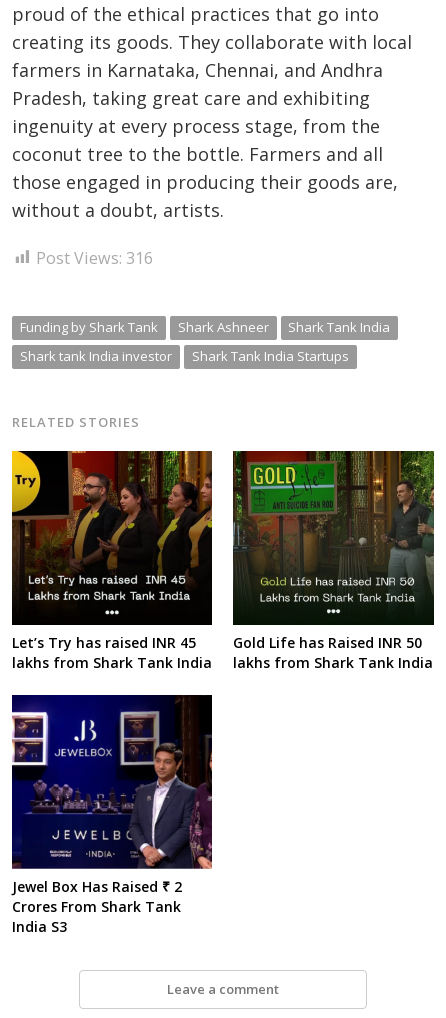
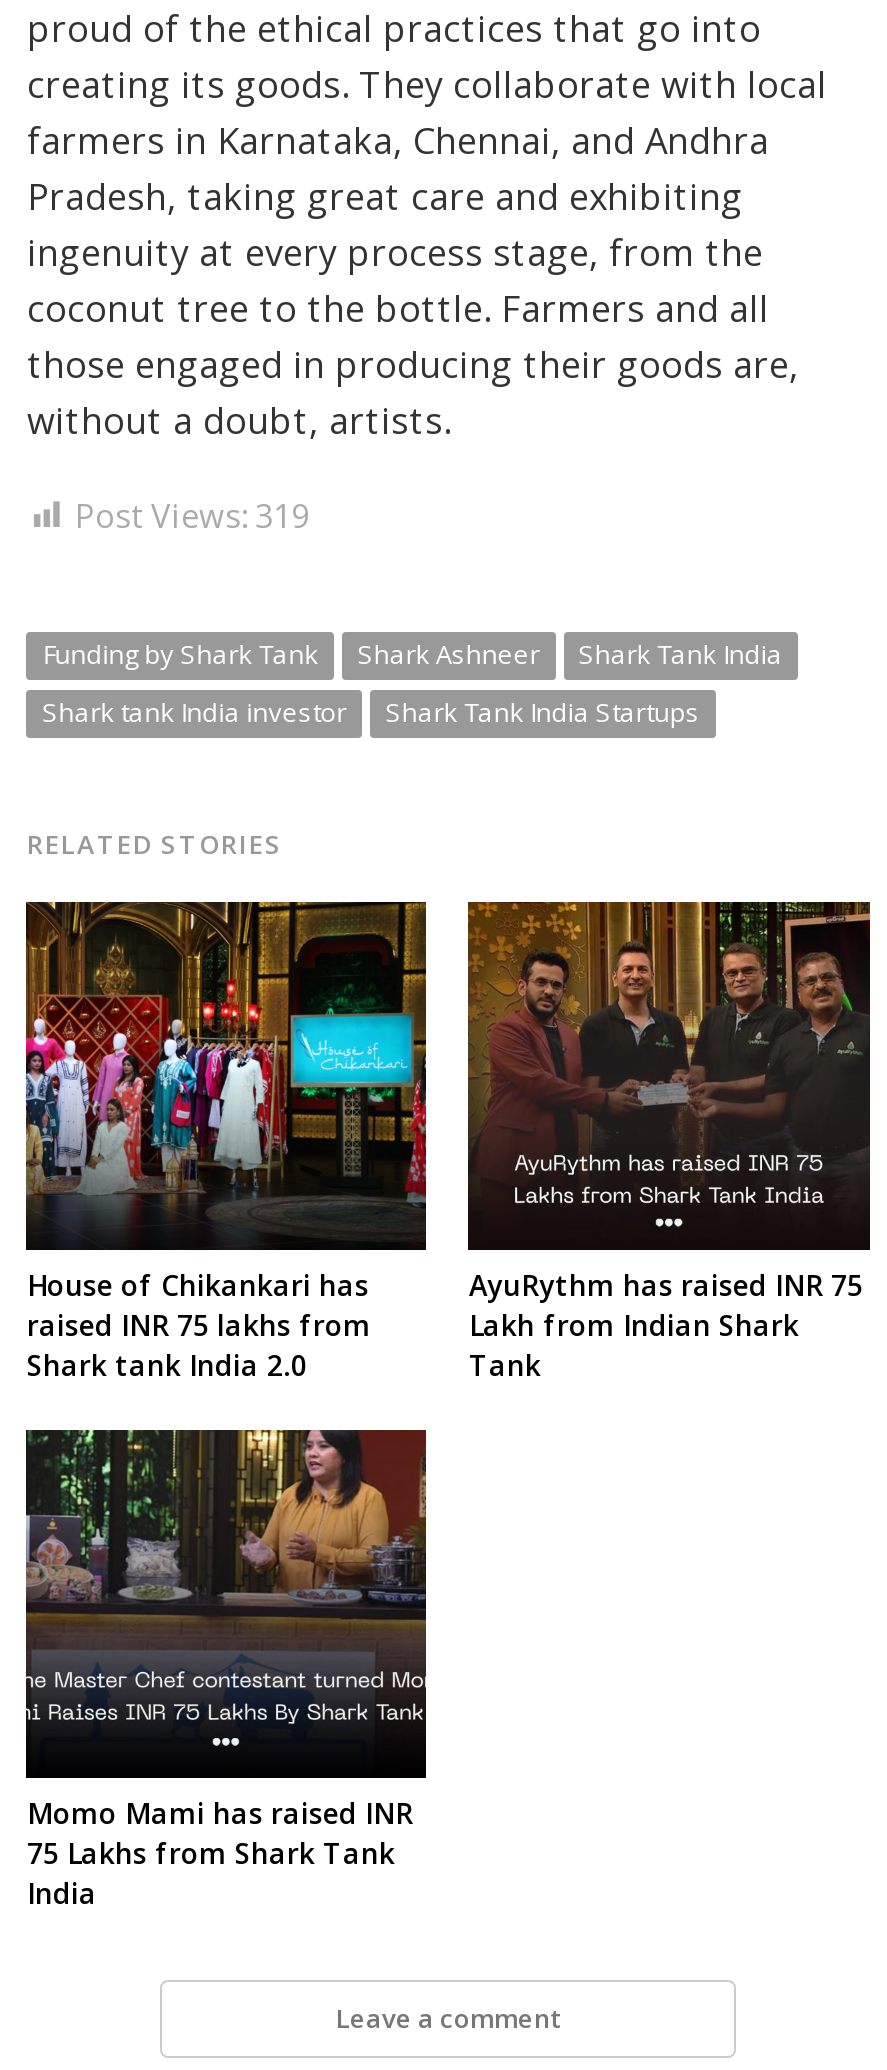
[36,246,153,268] Post Views: 316 -> [75,493,309,537] Post Views: 319
[11,450,213,672] [image] | Let’s Try has raised INR 45 | lakhs from Shark Tank India -> [24,900,428,1384] [image] | House of Chikankari has | raised INR 75 lakhs from | Shark tank India 2.0
[233,450,435,672] [image] | Gold Life has Raised INR 50 | lakhs from Shark Tank India -> [468,900,870,1384] [image] | AyuRythm has raised INR 75 | Lakh from Indian Shark | Tank
[11,695,213,936] [image] | Jewel Box Has Raised ₹ 2 | Crores From Shark Tank | India S3 -> [24,1428,428,1911] [image] | Momo Mami has raised INR | 75 Lakhs from Shark Tank | India

